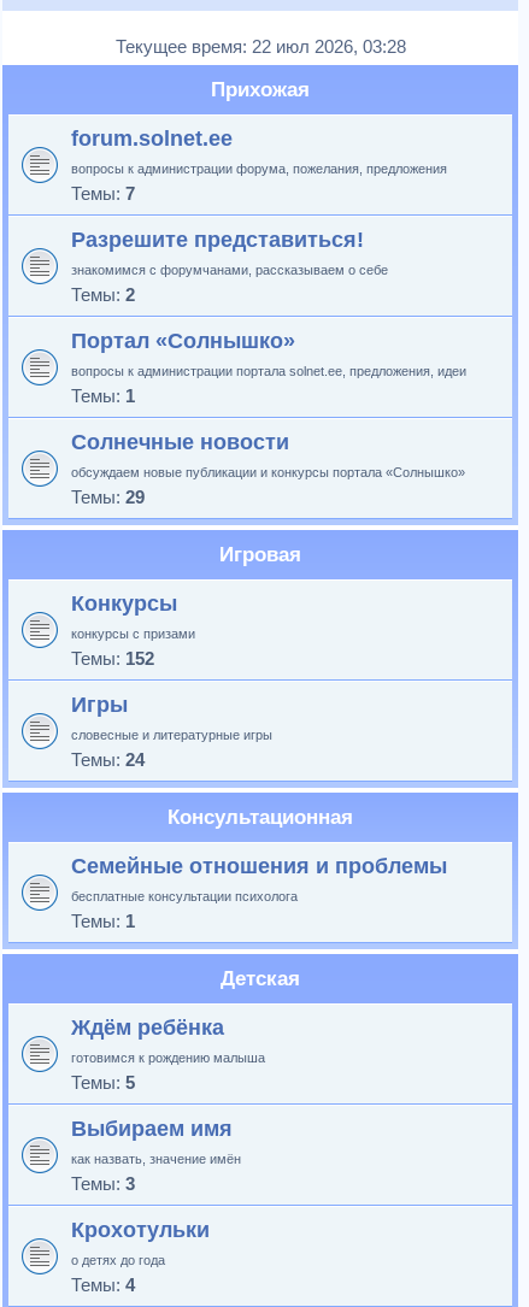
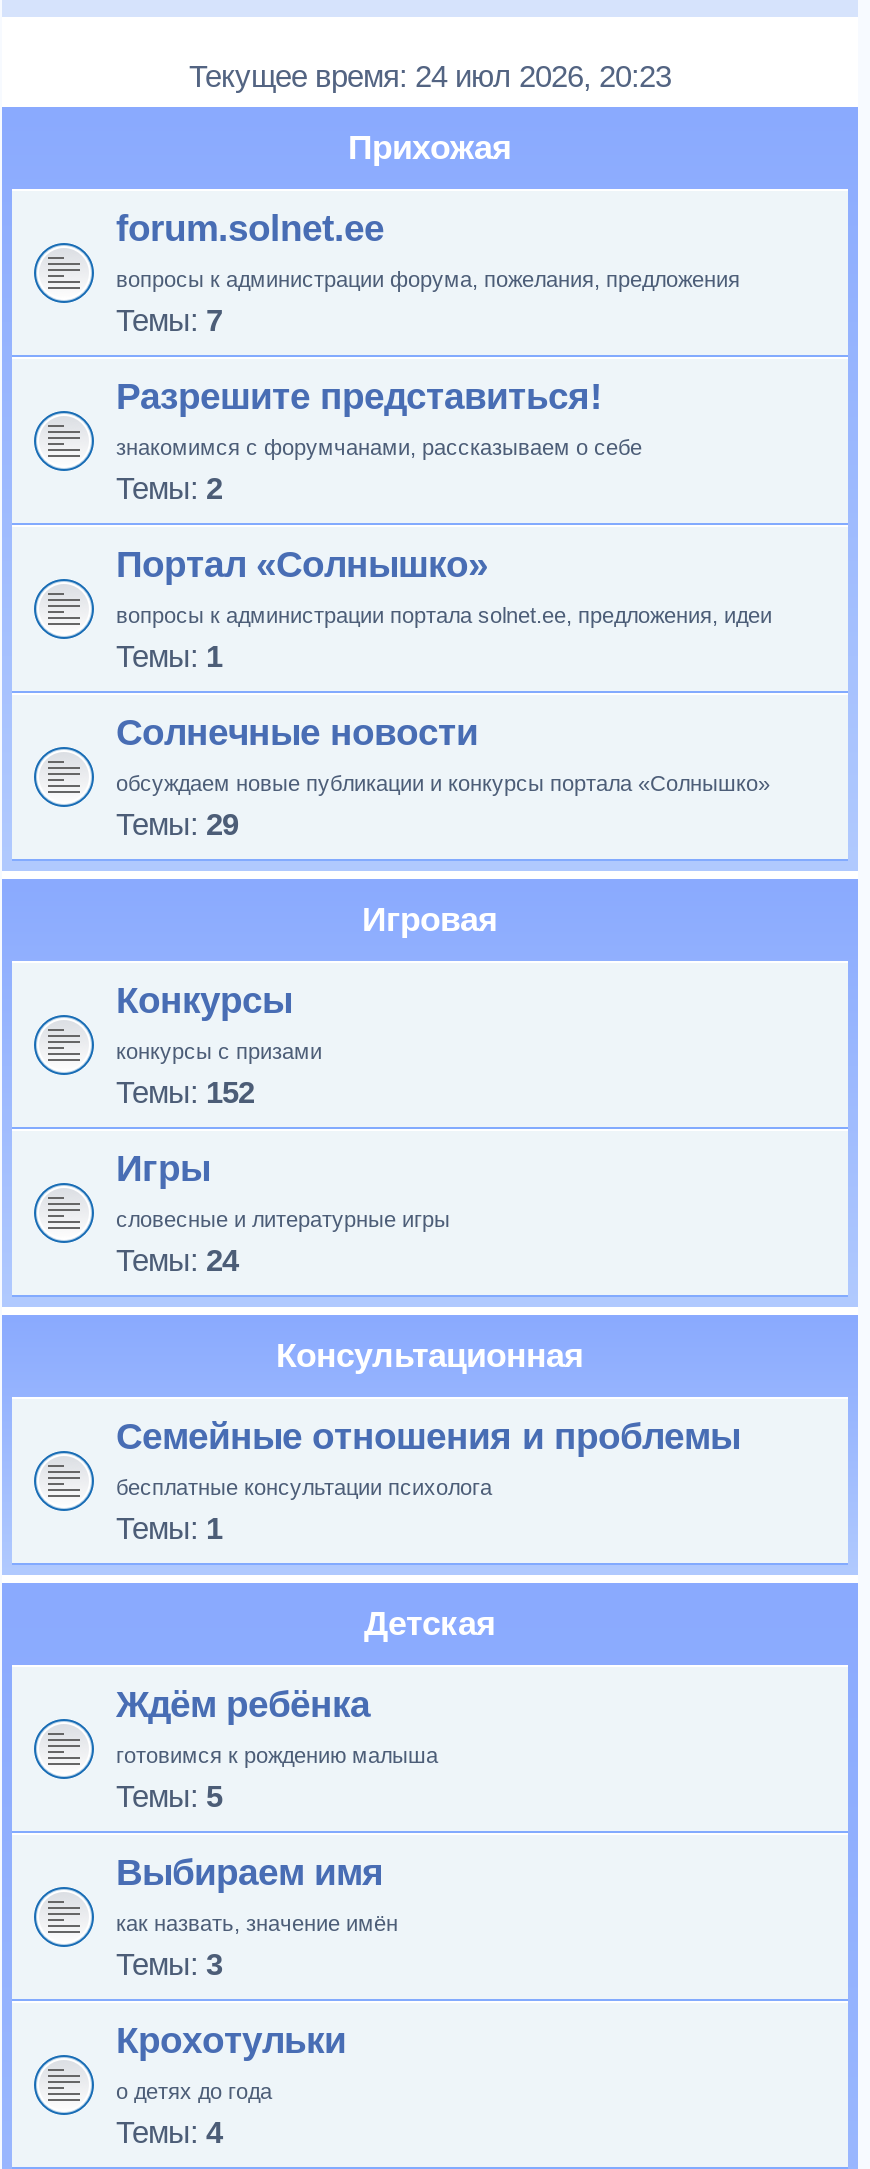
[115,36,405,57] Текущее время: 22 июл 2026, 03:28 -> [189,59,671,93] Текущее время: 24 июл 2026, 20:23

